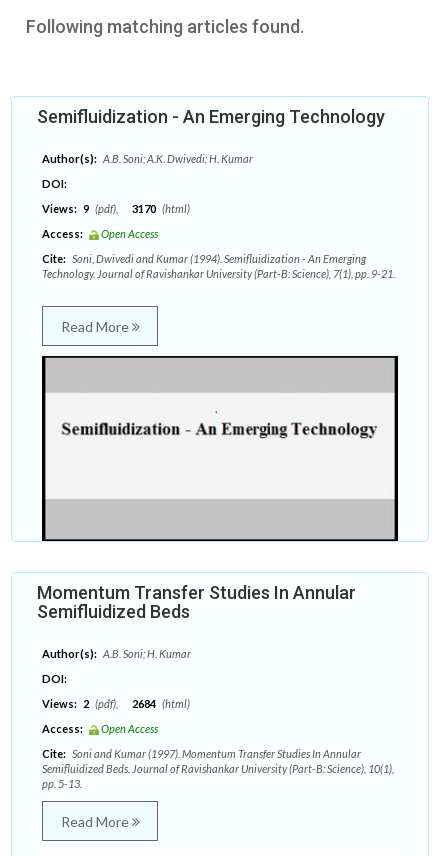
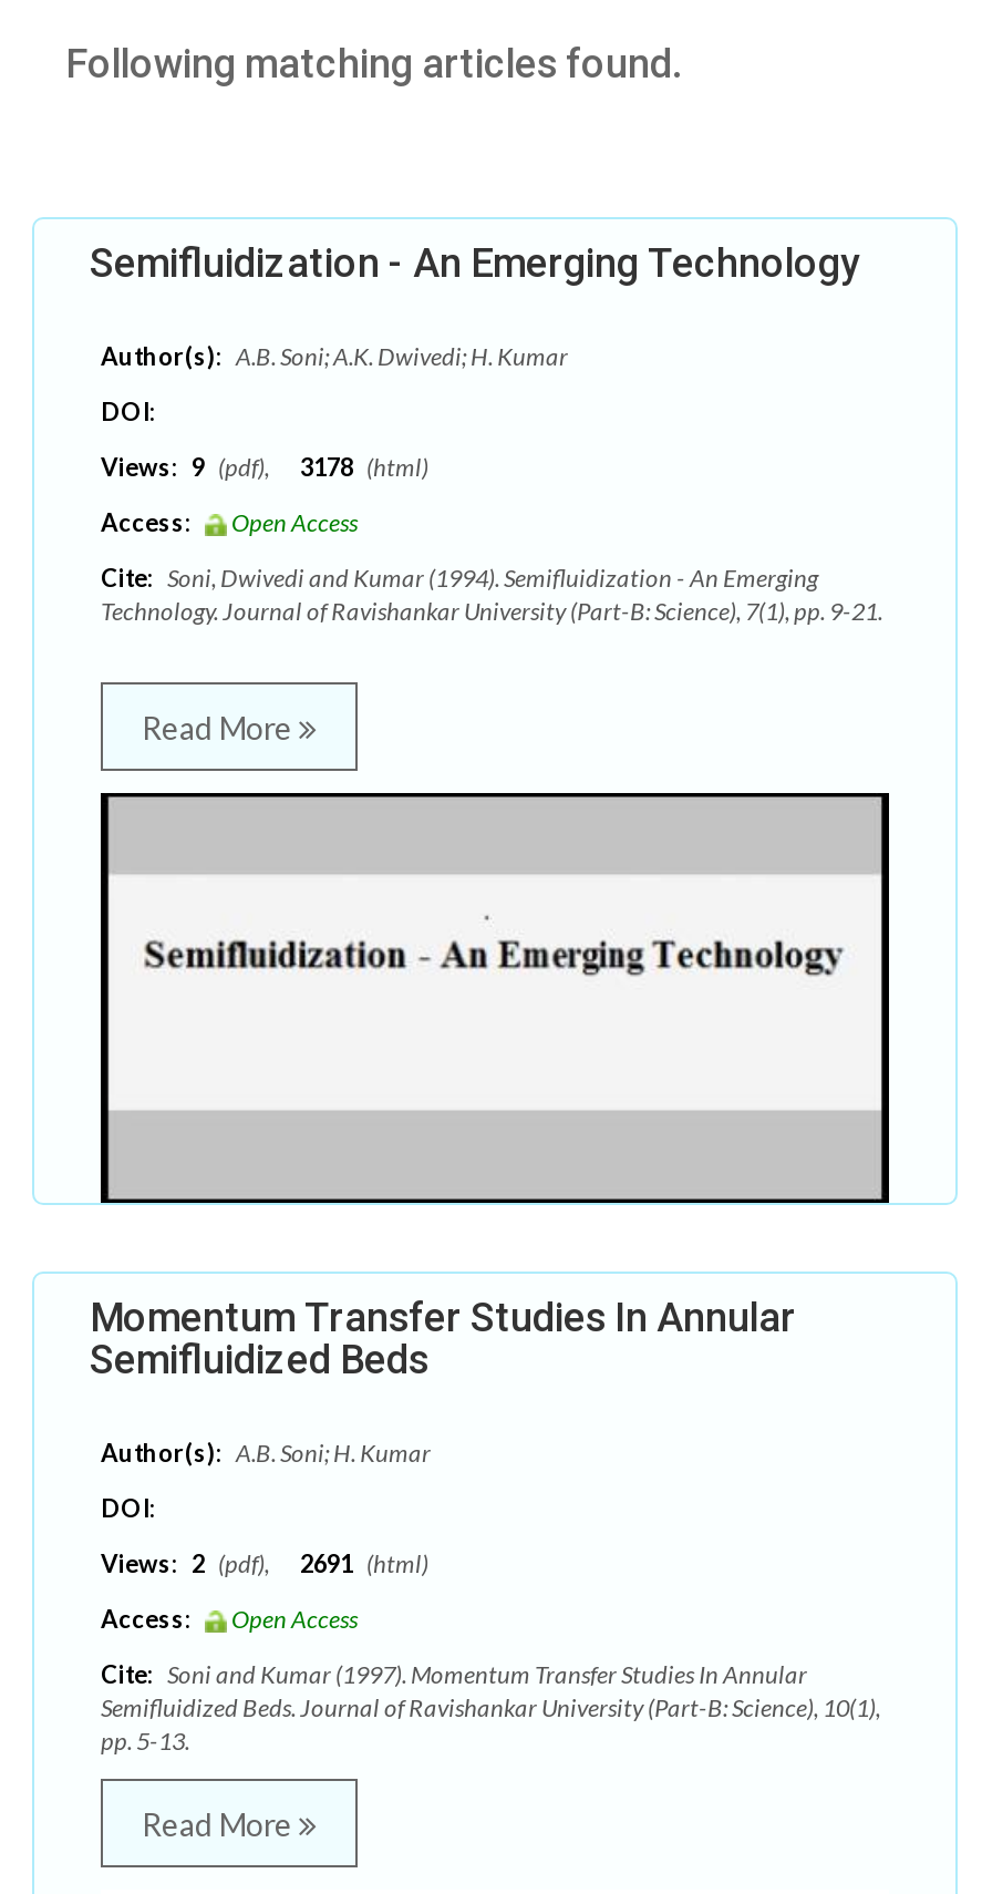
[42,202,190,215] Views: 9 (pdf), 3170 (html) -> [101,452,428,481] Views: 9 (pdf), 3178 (html)
[42,697,190,710] Views: 2 (pdf), 2684 (html) -> [101,1548,428,1577] Views: 2 (pdf), 2691 (html)

